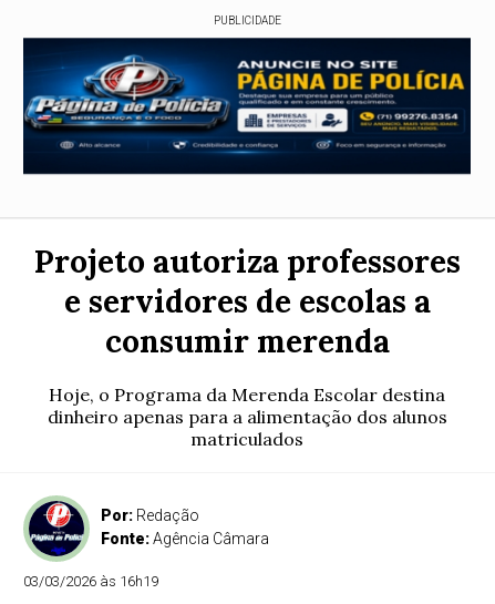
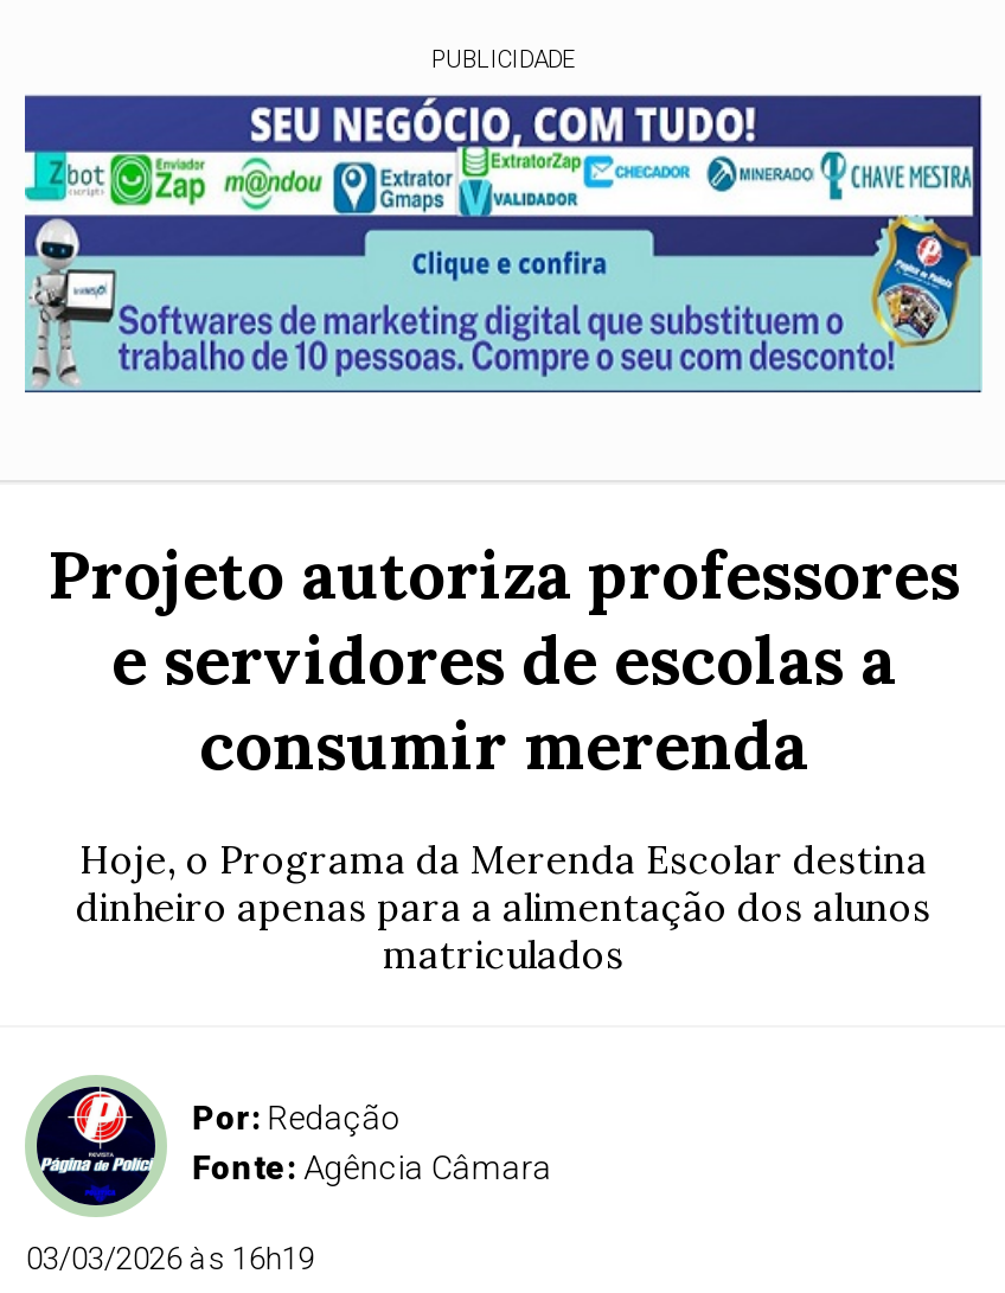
[22,38,472,176] [image] -> [23,96,982,395] [image]

